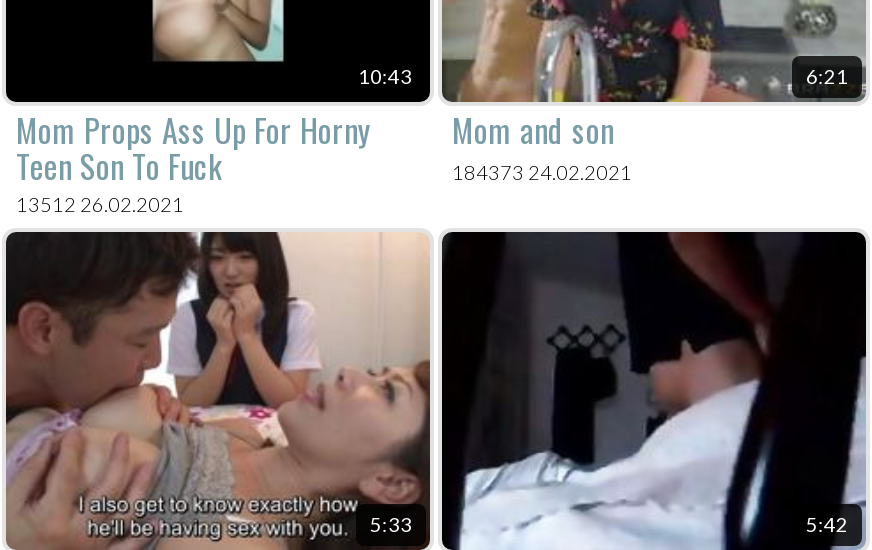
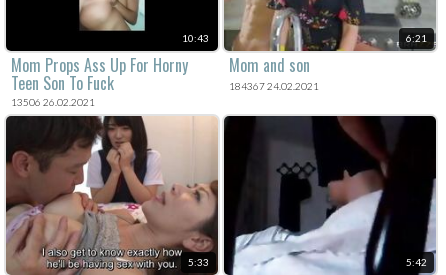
[452,160,632,184] 184373 24.02.2021 -> [229,80,319,92] 184367 24.02.2021
[16,192,184,216] 13512 26.02.2021 -> [11,96,95,108] 13506 26.02.2021

